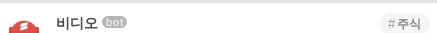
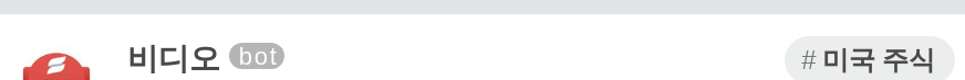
[397,17,421,31] 주식 -> [822,45,935,75] 미국 주식

